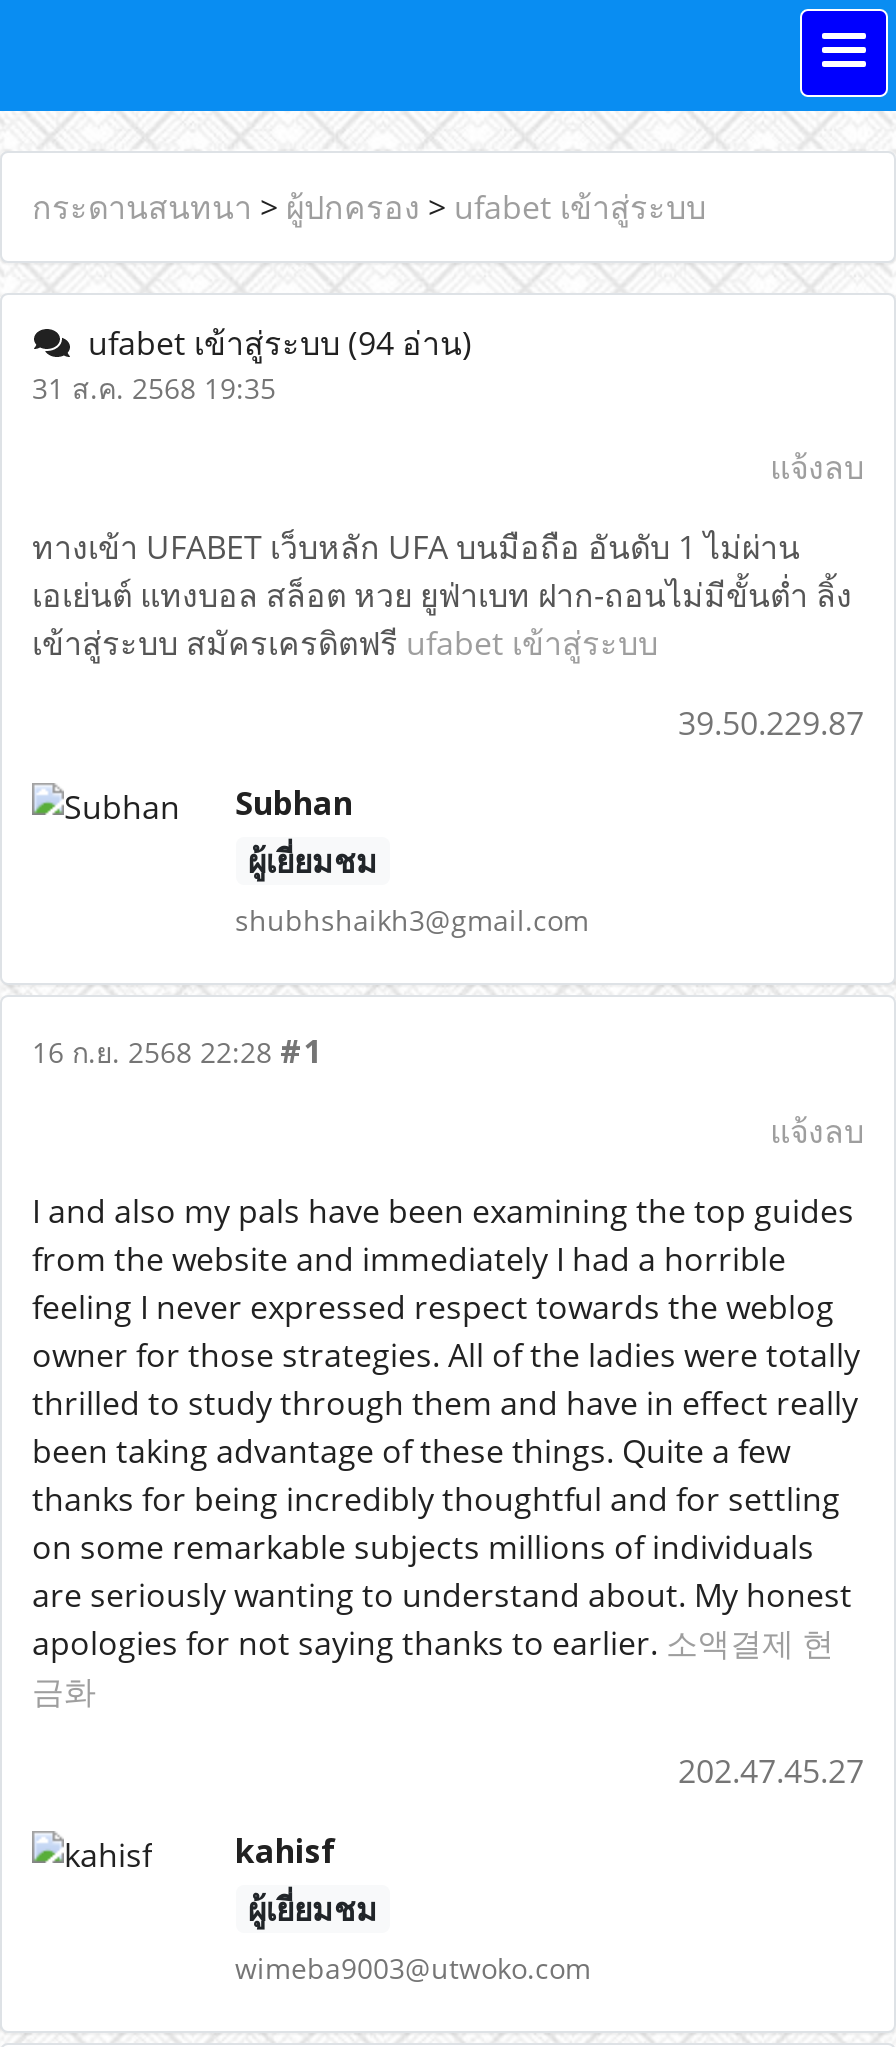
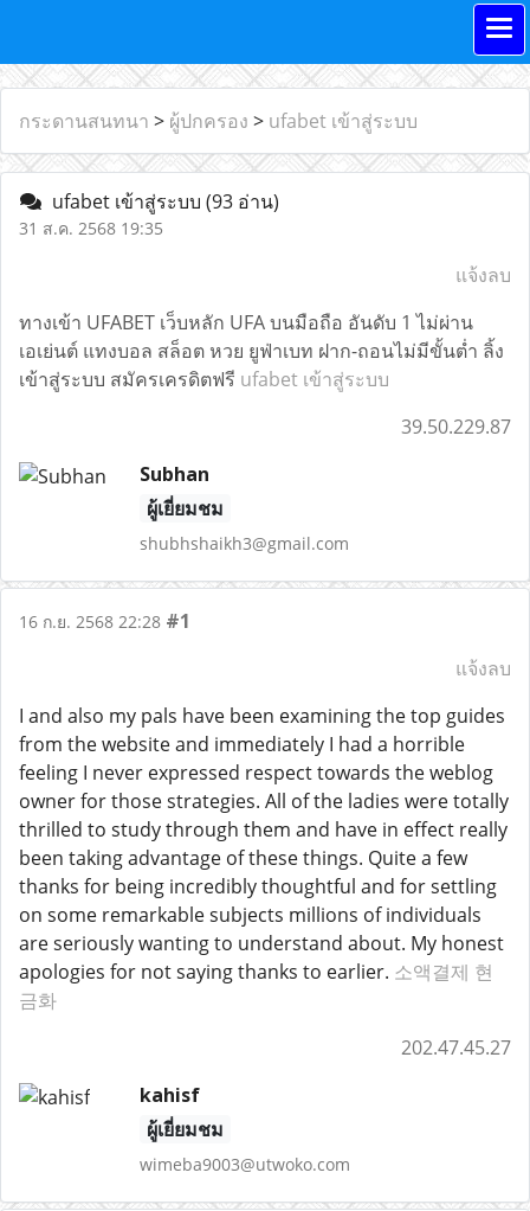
[72,321,472,365] ufabet เข้าสู่ระบบ(94 อ่าน) -> [43,188,279,214] ufabet เข้าสู่ระบบ(93 อ่าน)

